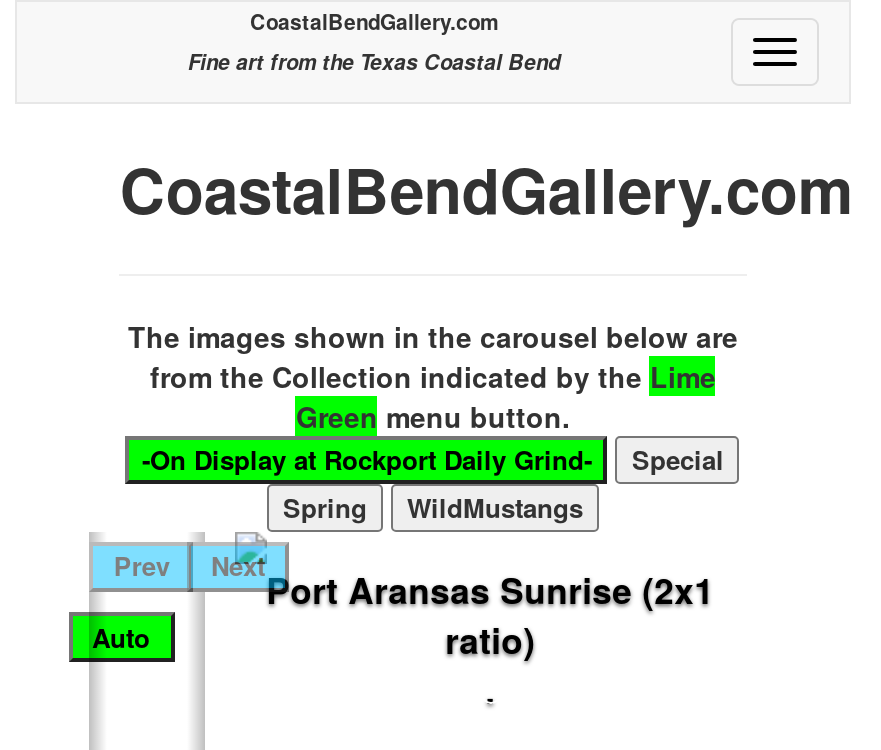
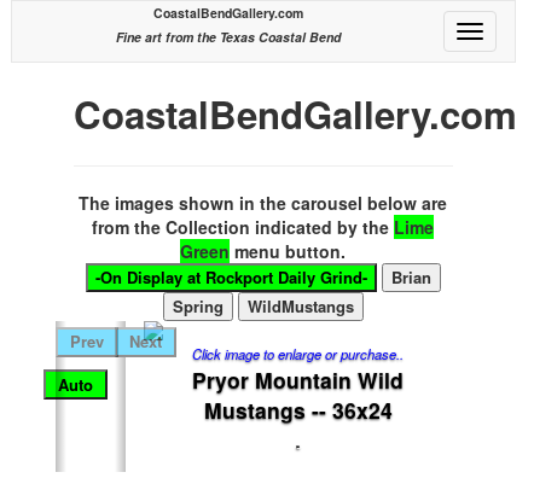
[632,440,724,478] Special -> [391,266,431,288] Brian
[266,564,714,664] Port Aransas Sunrise (2x1 | ratio) -> [192,344,404,425] Click image to enlarge or purchase.. | Pryor Mountain Wild | Mustangs -- 36x24

